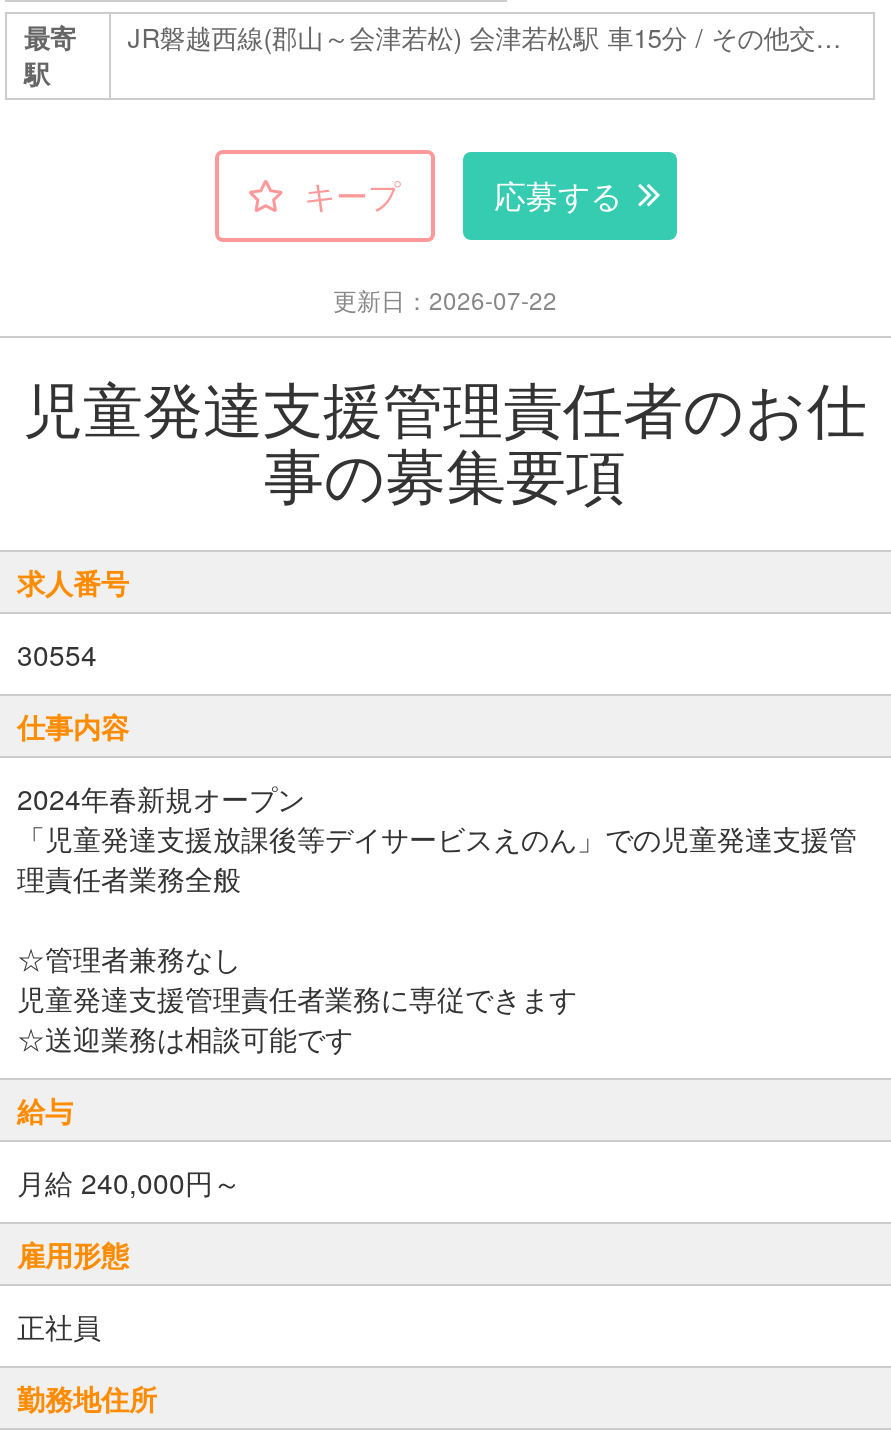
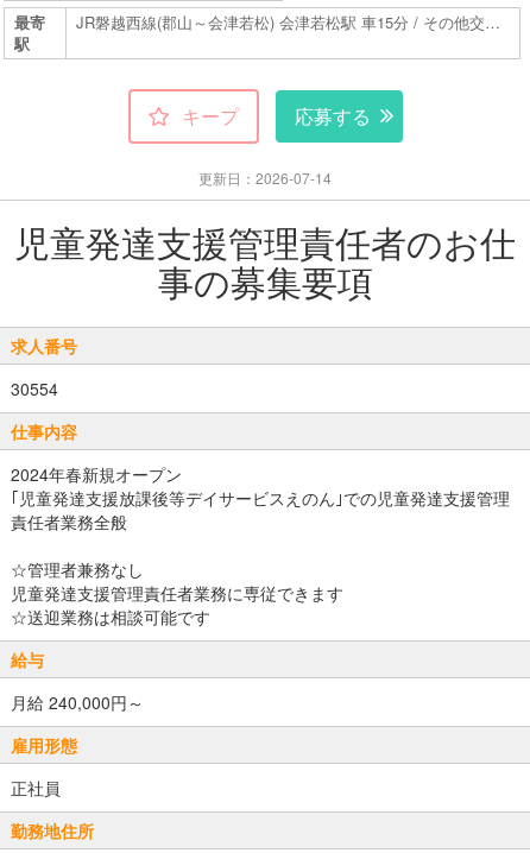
[333,282,557,316] 更新日：2026-07-22 -> [198,168,332,188] 更新日：2026-07-14
[17,818,857,898] 「児童発達支援放課後等デイサービスえのん」での児童発達支援管 | 理責任者業務全般 -> [11,486,510,534] ｢児童発達支援放課後等デイサービスえのん｣での児童発達支援管理 | 責任者業務全般

